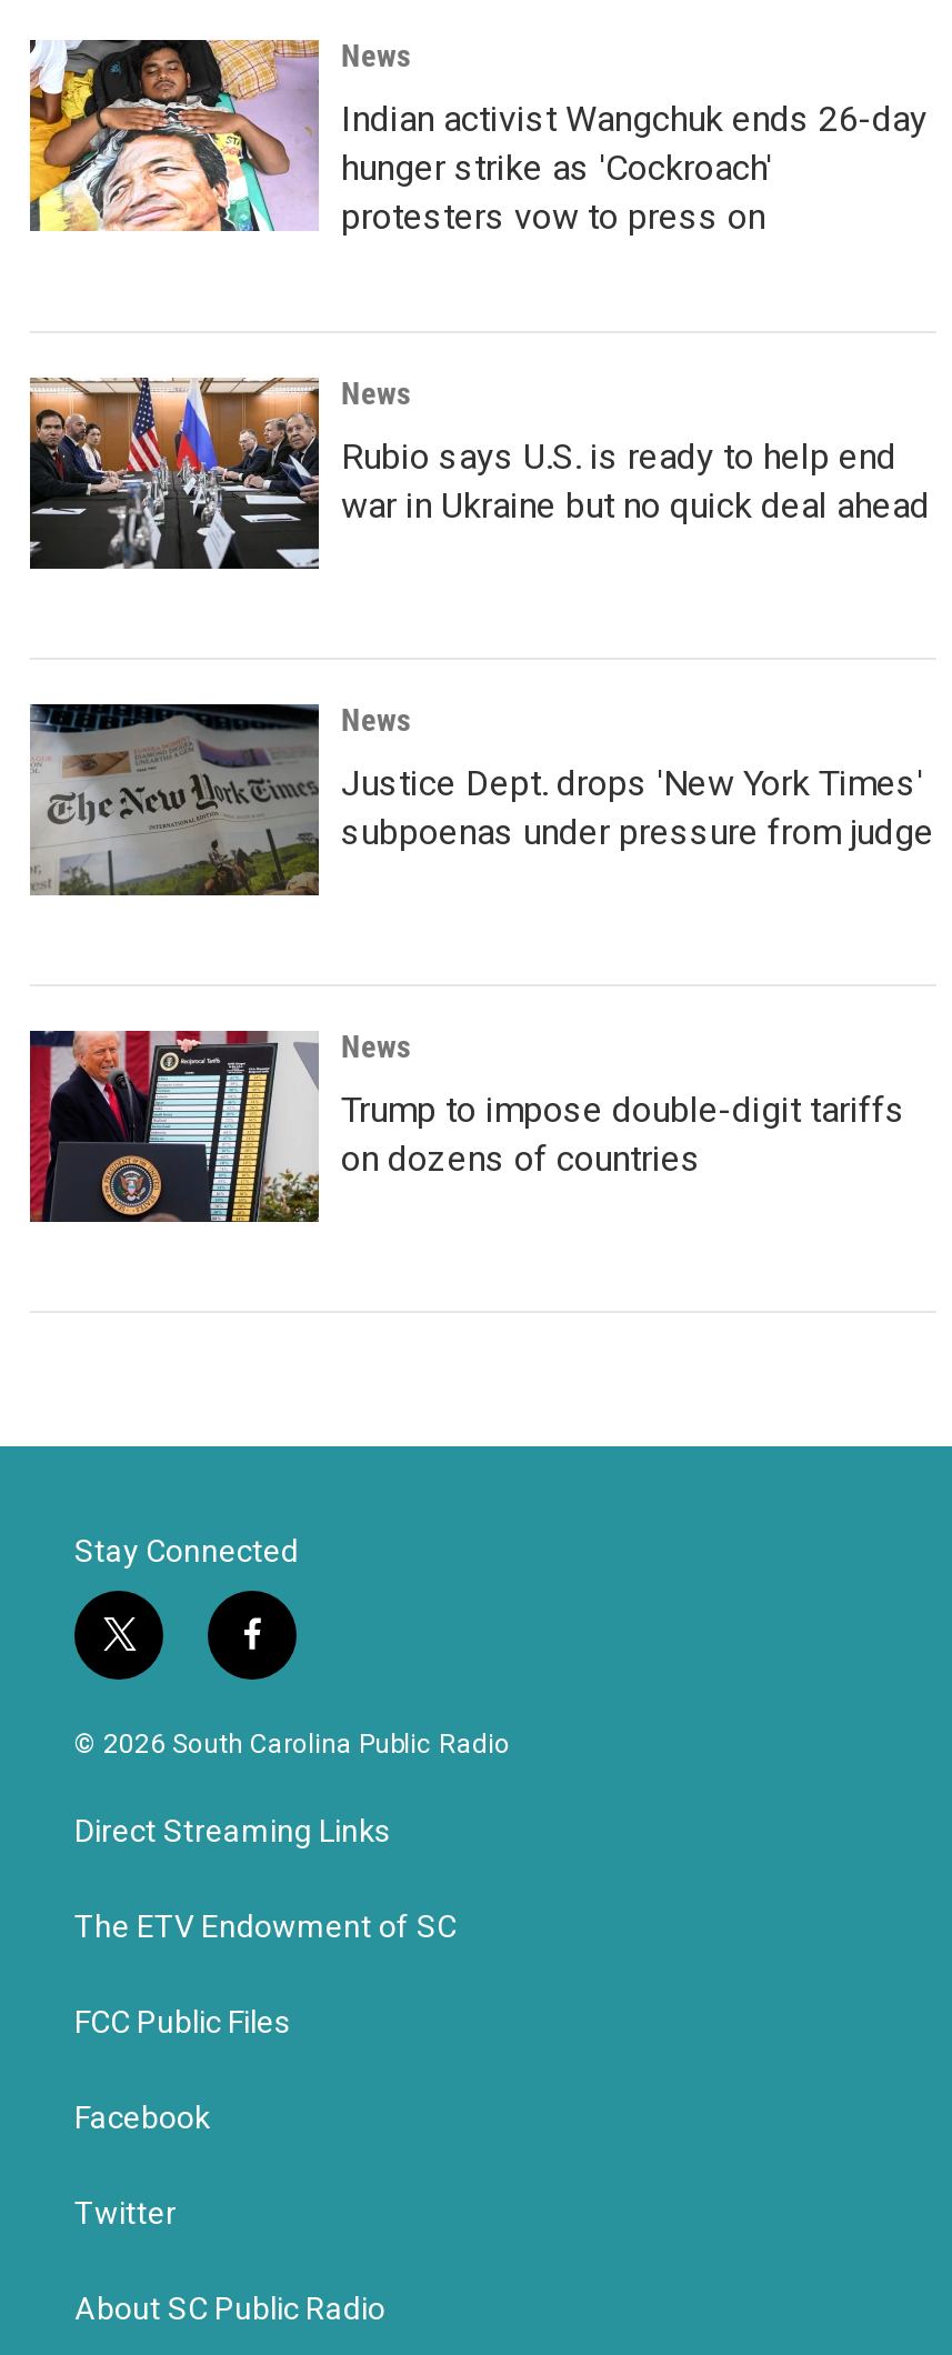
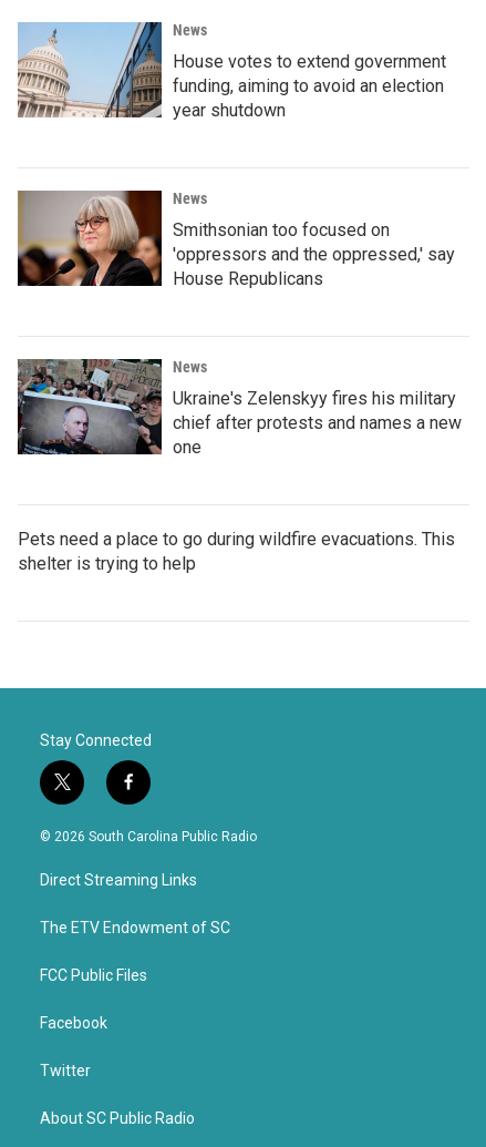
[28,38,928,237] [image] | Indian activist Wangchuk ends 26-day | hunger strike as 'Cockroach' | protesters vow to press on -> [17,21,446,120] [image] | House votes to extend government | funding, aiming to avoid an election | year shutdown
[28,375,930,571] [image] | Rubio says U.S. is ready to help end | war in Ukraine but no quick deal ahead -> [17,190,455,289] [image] | Smithsonian too focused on | 'oppressors and the oppressed,' say | House Republicans
[32,702,934,898] [image] | Justice Dept. drops 'New York Times' | subpoenas under pressure from judge -> [18,358,462,457] [image] | Ukraine's Zelenskyy fires his military | chief after protests and names a new | one
[341,1028,905,1179] News | Trump to impose double-digit tariffs | on dozens of countries -> [18,528,455,574] Pets need a place to go during wildfire evacuations. This | shelter is trying to help

